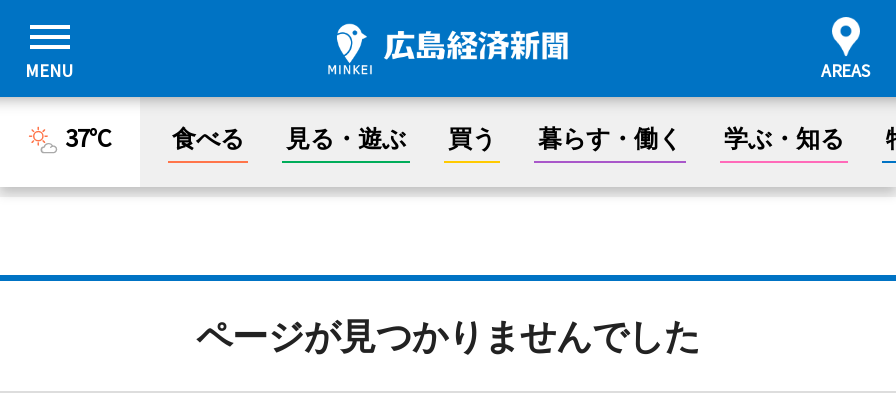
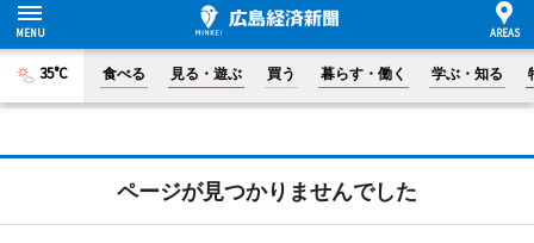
[65,122,113,156] 37°C -> [39,64,67,84] 35°C

